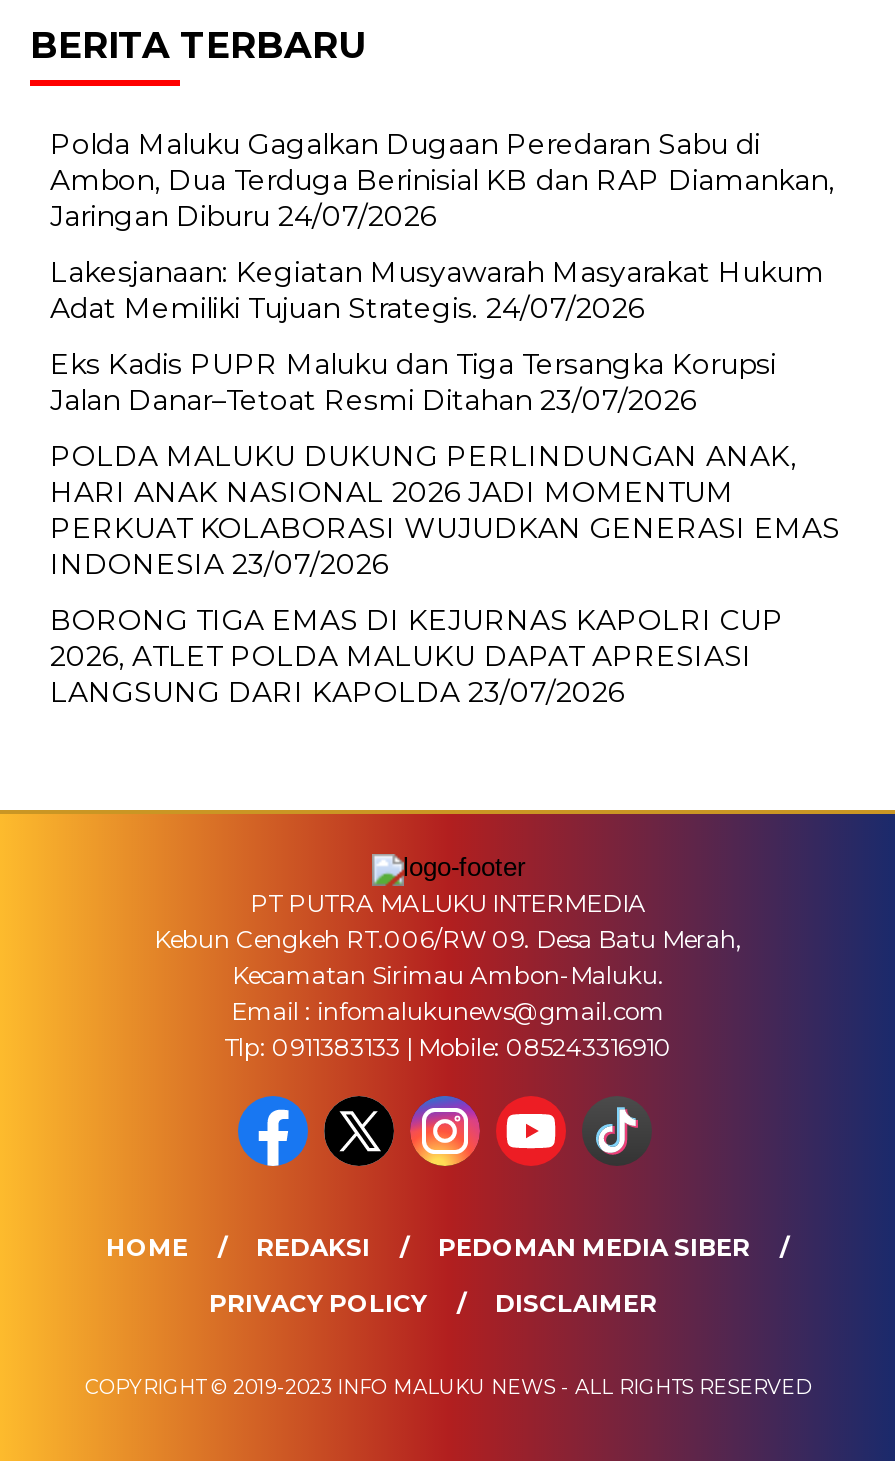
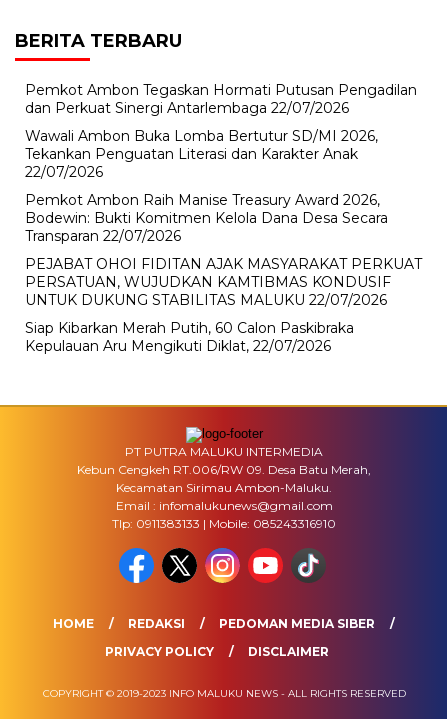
[50,126,834,234] Polda Maluku Gagalkan Dugaan Peredaran Sabu di | Ambon, Dua Terduga Berinisial KB dan RAP Diamankan, | Jaringan Diburu 24/07/2026 -> [25,81,417,117] Pemkot Ambon Tegaskan Hormati Putusan Pengadilan | dan Perkuat Sinergi Antarlembaga 22/07/2026
[50,254,824,326] Lakesjanaan: Kegiatan Musyawarah Masyarakat Hukum | Adat Memiliki Tujuan Strategis. 24/07/2026 -> [25,127,378,181] Wawali Ambon Buka Lomba Bertutur SD/MI 2026, | Tekankan Penguatan Literasi dan Karakter Anak | 22/07/2026
[50,346,776,418] Eks Kadis PUPR Maluku dan Tiga Tersangka Korupsi | Jalan Danar–Tetoat Resmi Ditahan 23/07/2026 -> [25,191,388,245] Pemkot Ambon Raih Manise Treasury Award 2026, | Bodewin: Bukti Komitmen Kelola Dana Desa Secara | Transparan 22/07/2026
[50,438,840,582] POLDA MALUKU DUKUNG PERLINDUNGAN ANAK, | HARI ANAK NASIONAL 2026 JADI MOMENTUM | PERKUAT KOLABORASI WUJUDKAN GENERASI EMAS | INDONESIA 23/07/2026 -> [25,255,422,309] PEJABAT OHOI FIDITAN AJAK MASYARAKAT PERKUAT | PERSATUAN, WUJUDKAN KAMTIBMAS KONDUSIF | UNTUK DUKUNG STABILITAS MALUKU 22/07/2026
[50,602,784,710] BORONG TIGA EMAS DI KEJURNAS KAPOLRI CUP | 2026, ATLET POLDA MALUKU DAPAT APRESIASI | LANGSUNG DARI KAPOLDA 23/07/2026 -> [25,319,354,355] Siap Kibarkan Merah Putih, 60 Calon Paskibraka | Kepulauan Aru Mengikuti Diklat, 22/07/2026

